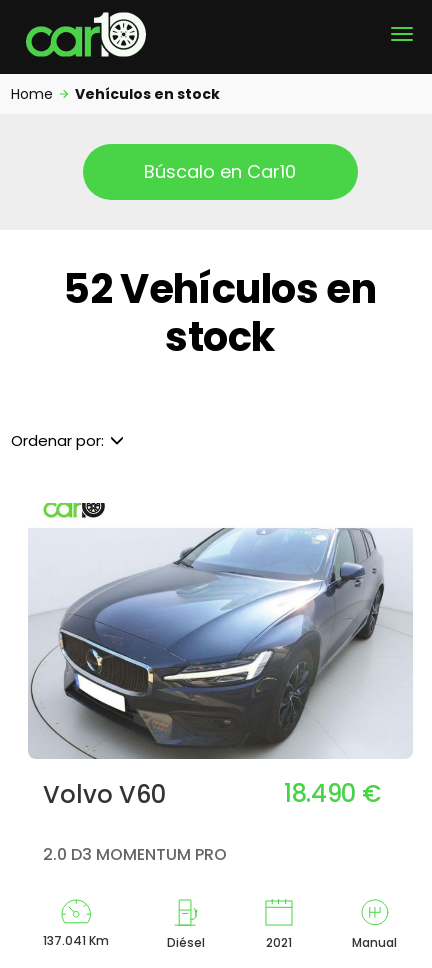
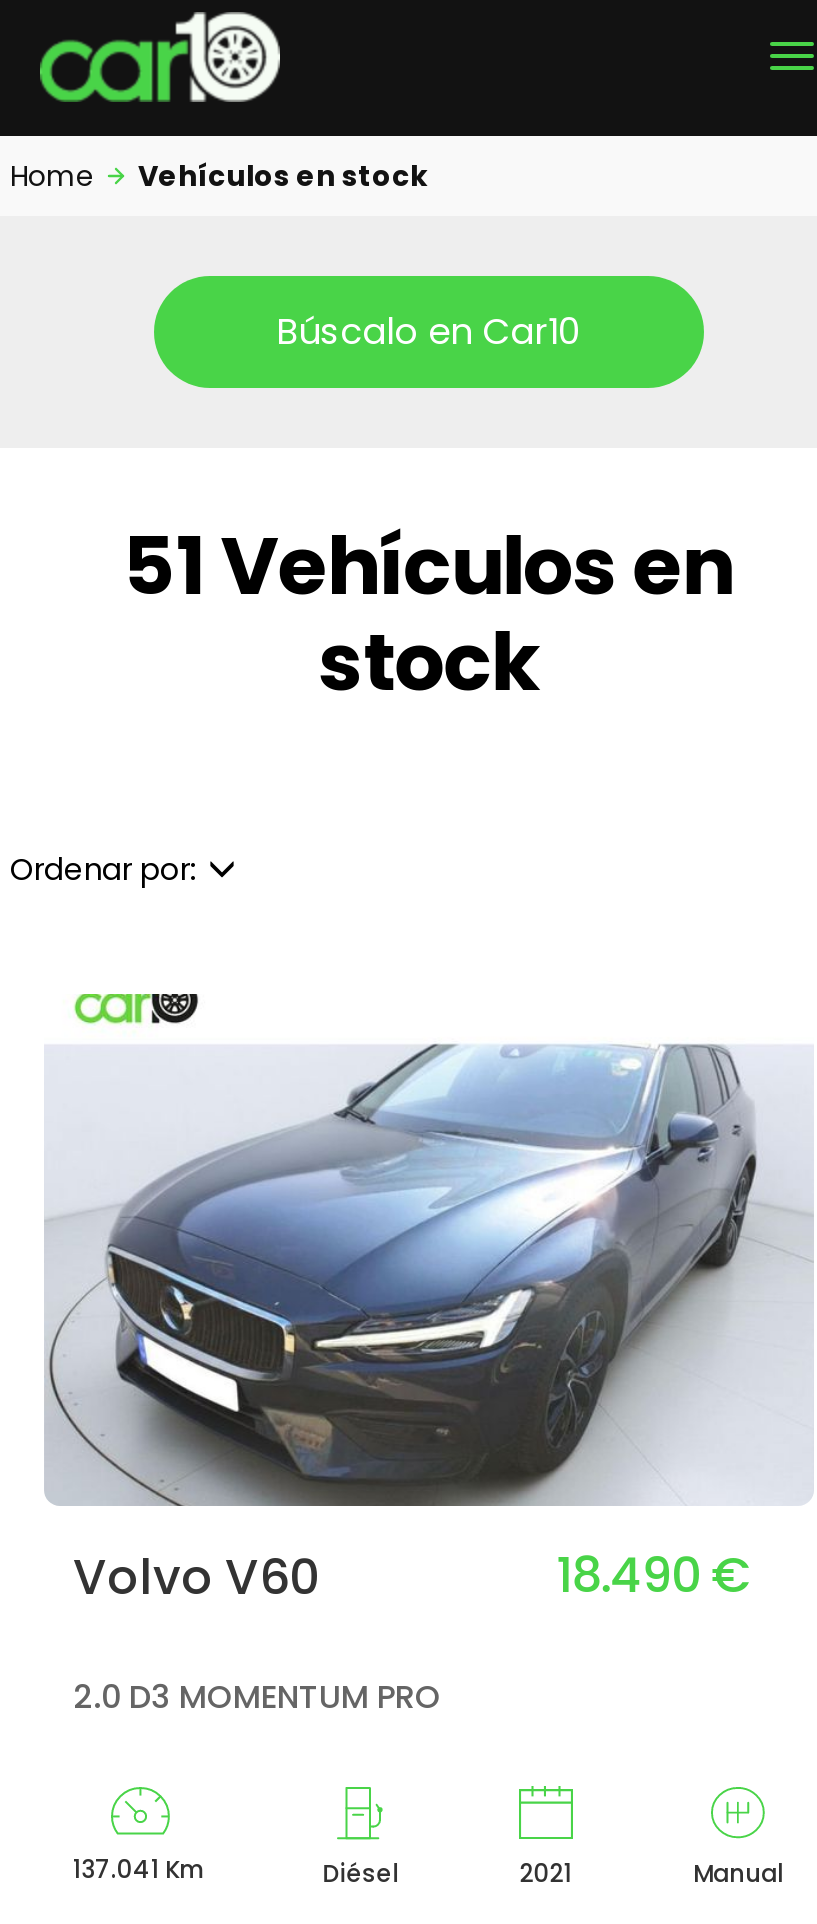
[63,261,376,317] 52 Vehículos en -> [123,510,733,622] 51 Vehículos en

